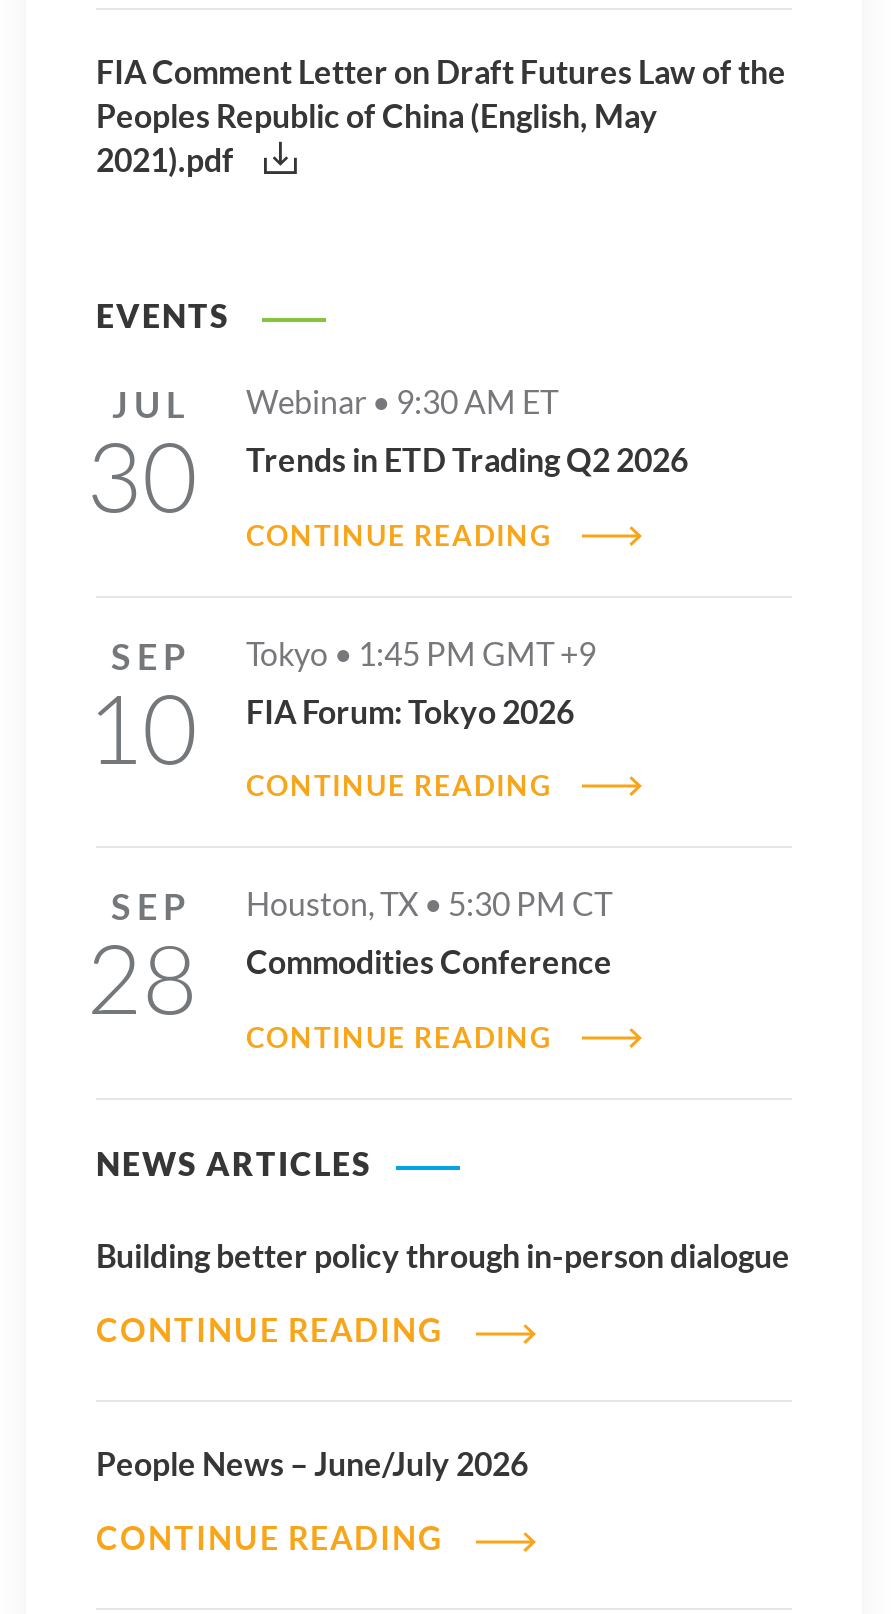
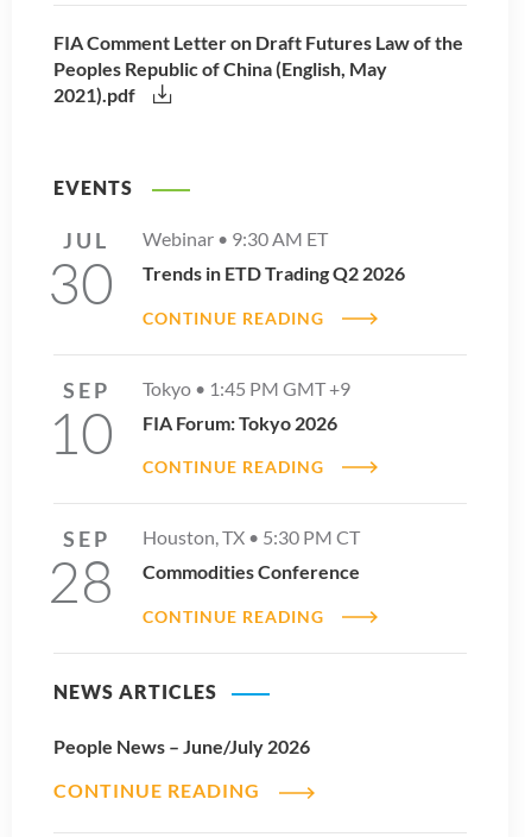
[96,1236,790,1348] Building better policy through in-person dialogue | CONTINUE READING -> none

